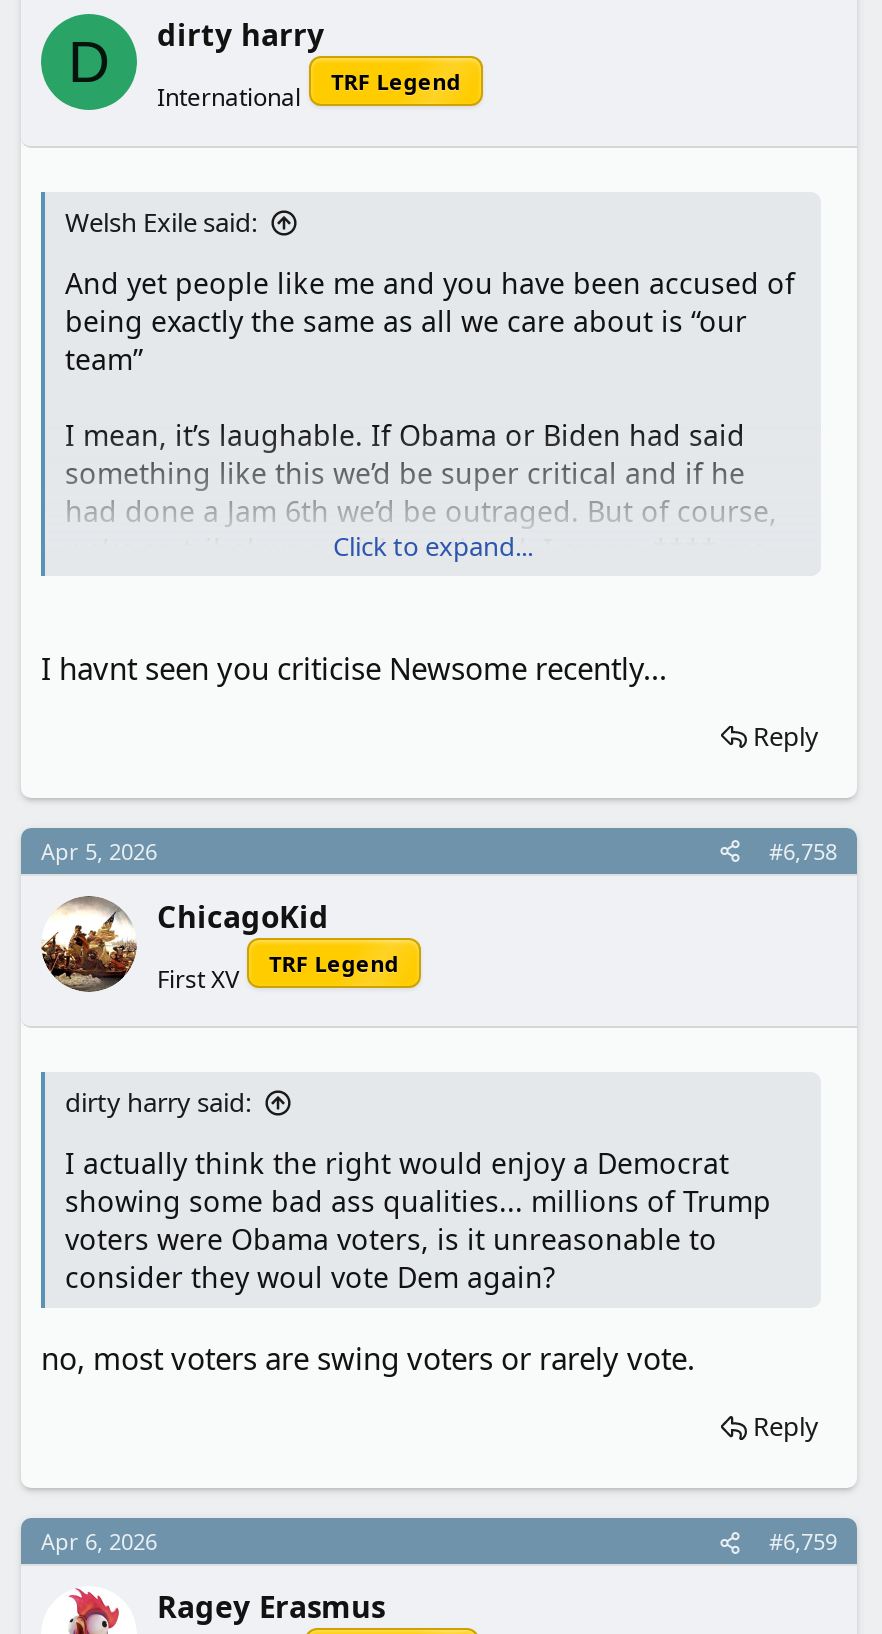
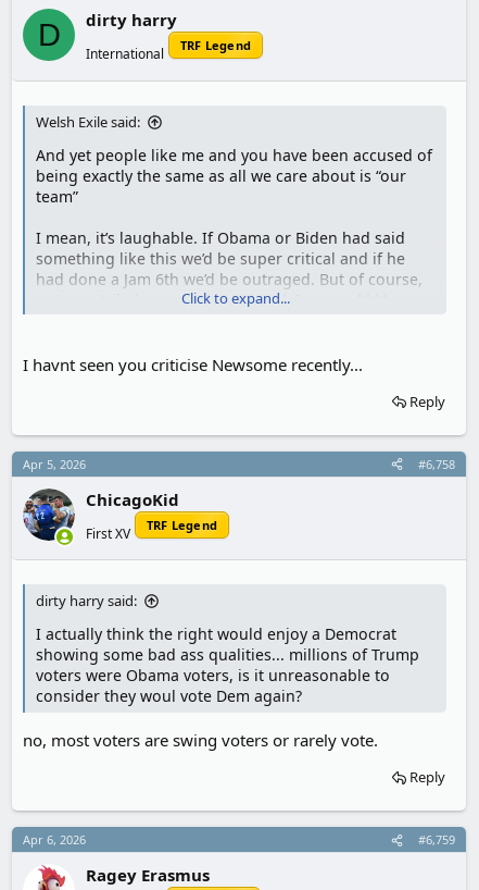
[41,898,137,1000] [image] -> [23,490,75,546] [image]

